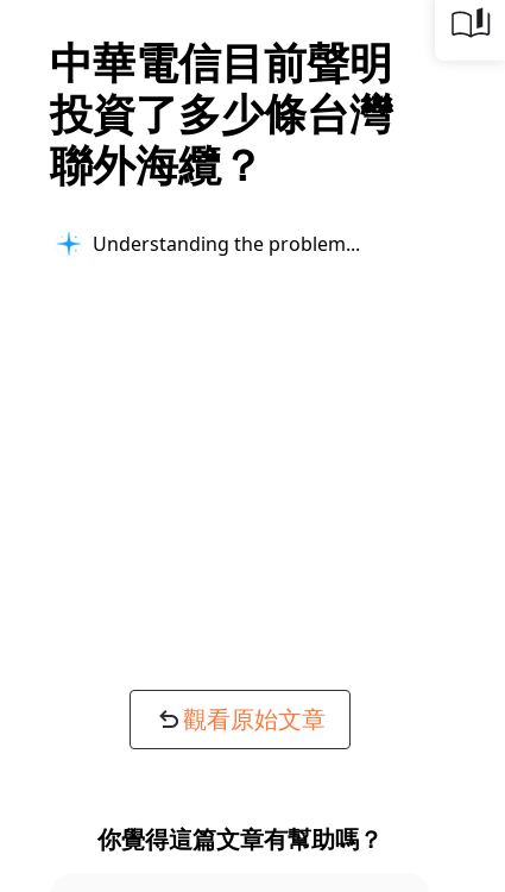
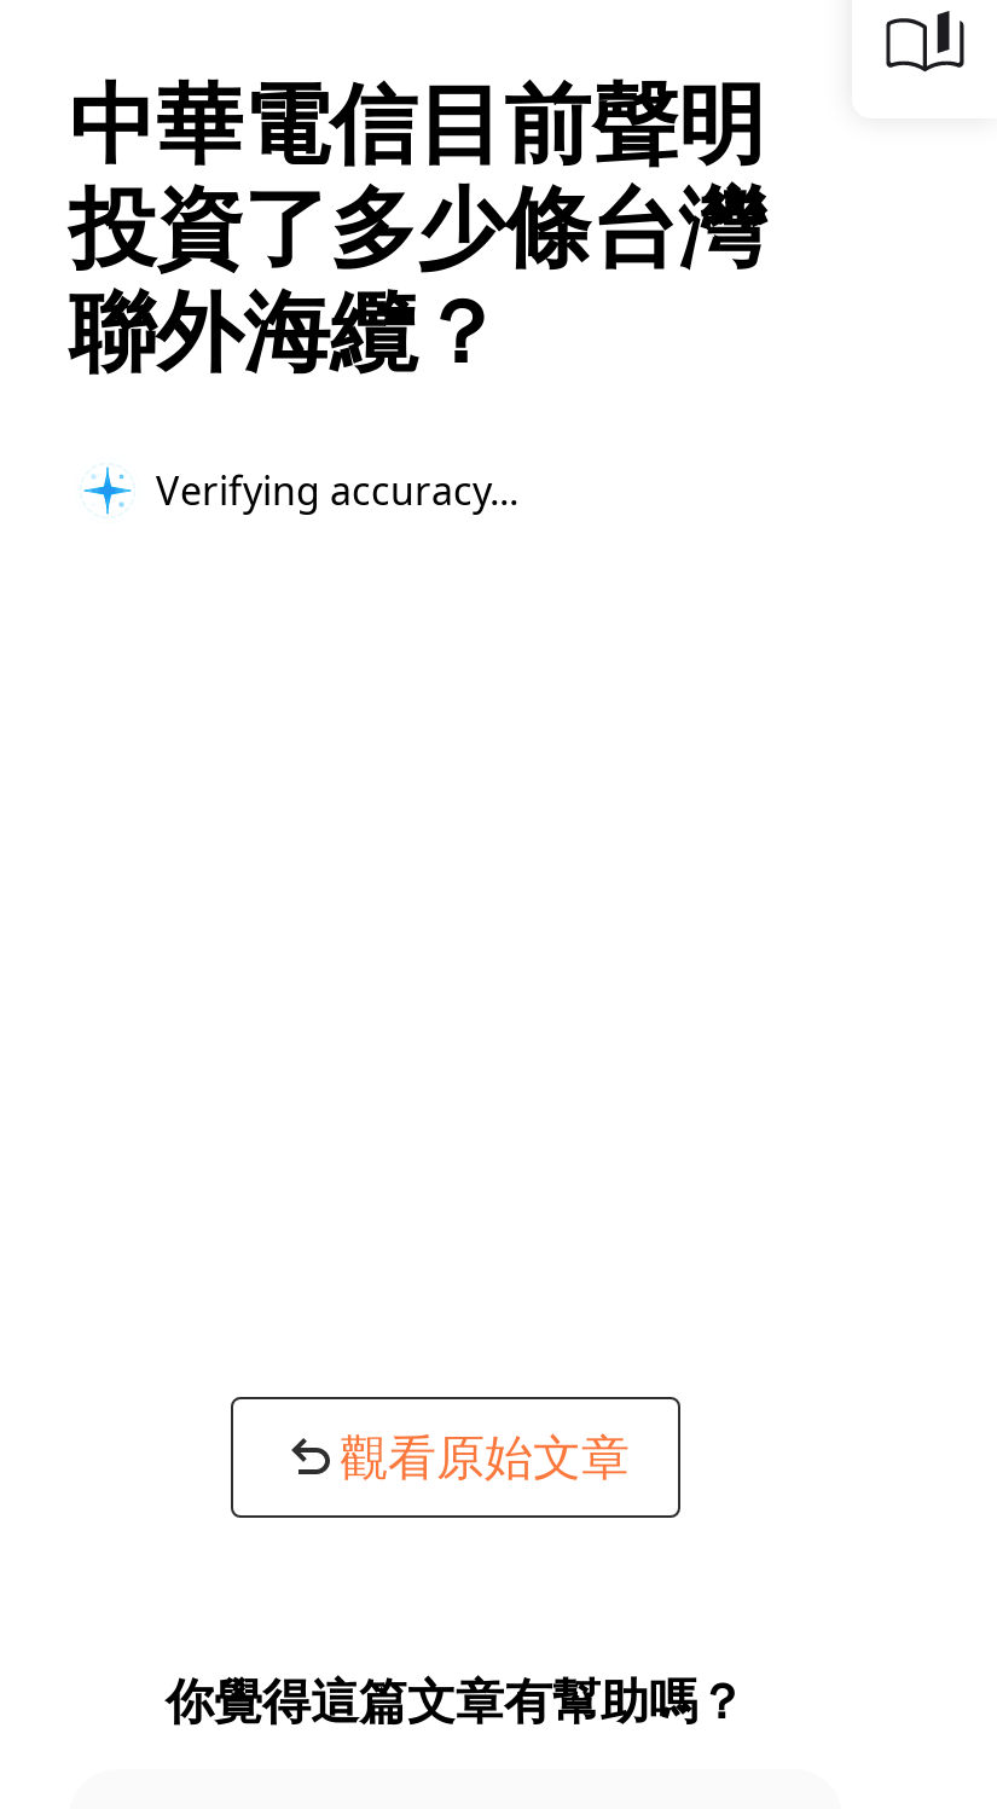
[93,230,360,256] Understanding the problem... -> [156,463,518,516] Verifying accuracy...

